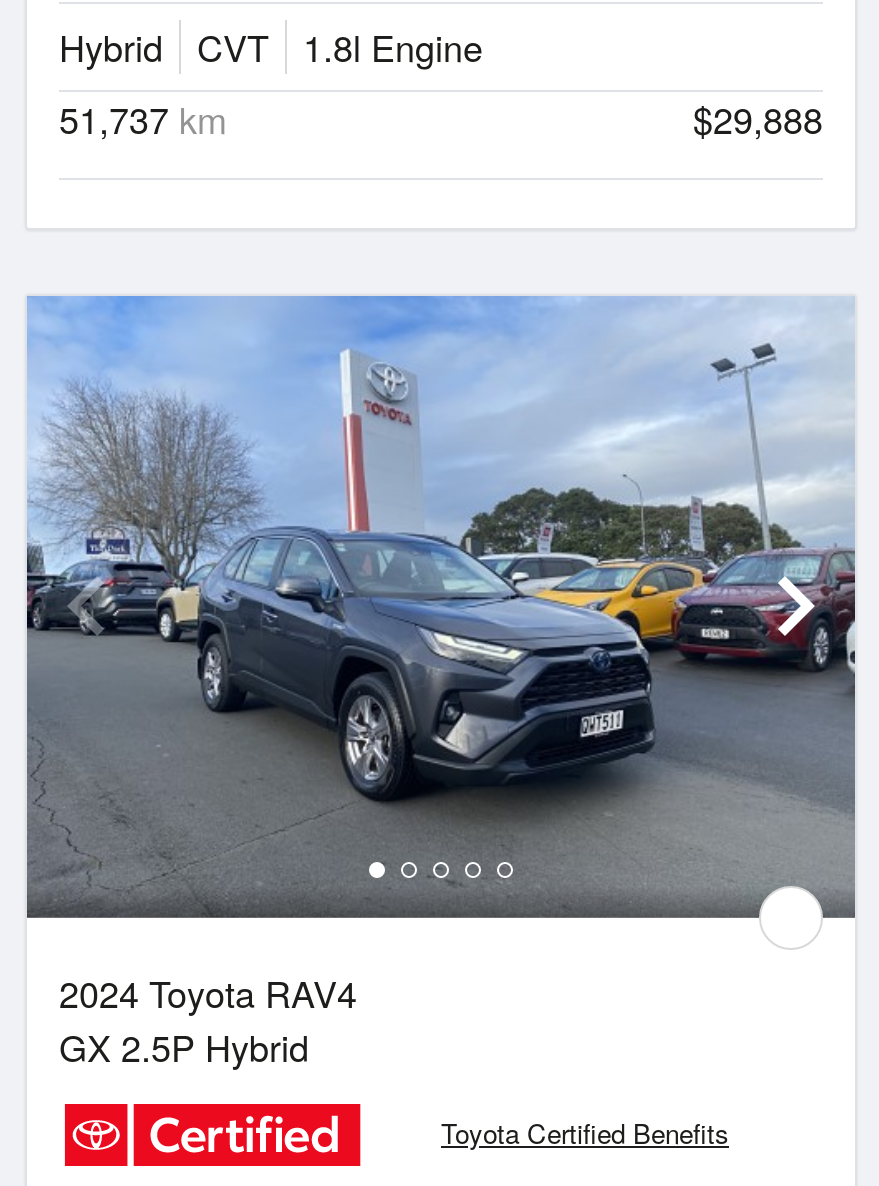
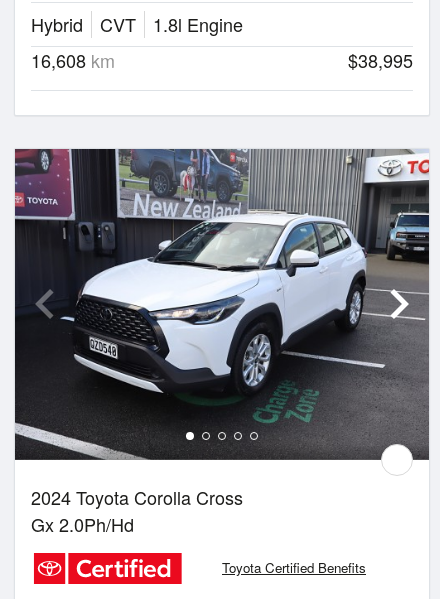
[59,92,823,144] 51,737 km | $29,888 -> [31,47,413,73] 16,608 km | $38,995
[25,294,855,1071] [image] | 2024 Toyota RAV4 | GX 2.5P Hybrid -> [14,148,430,537] [image] | 2024 Toyota Corolla Cross | Gx 2.0Ph/Hd

